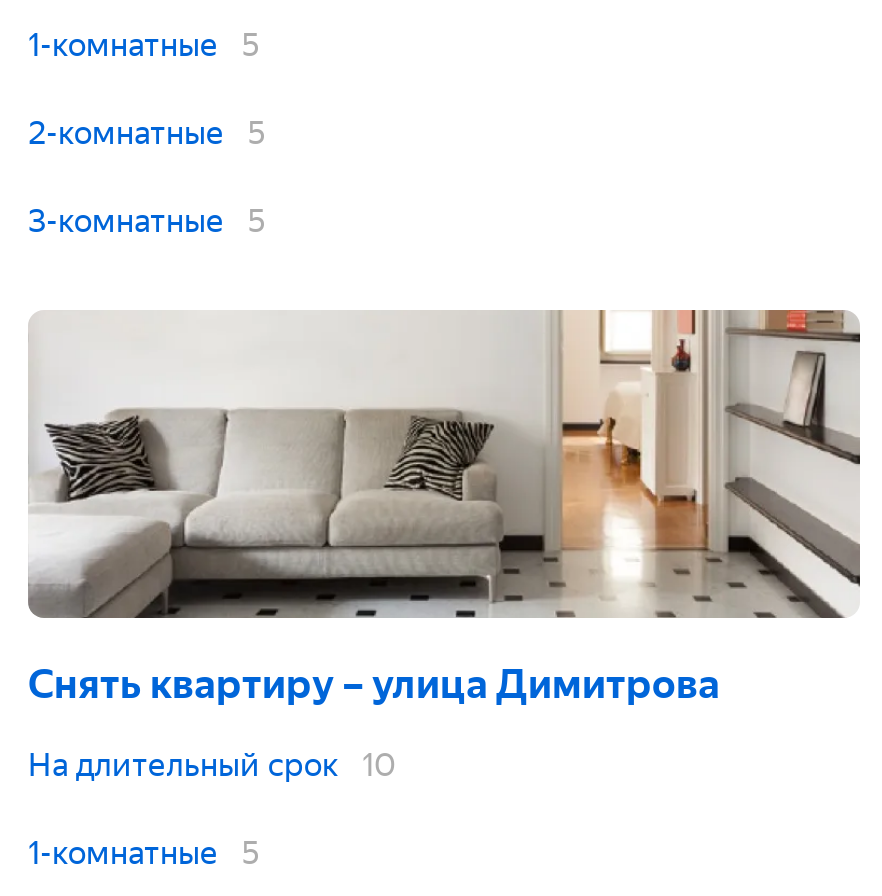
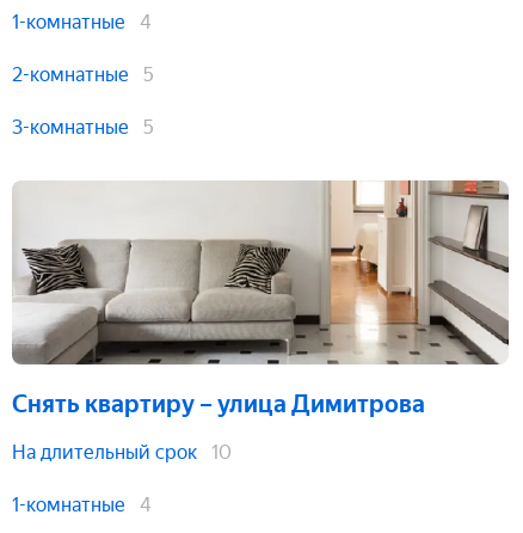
[28,26,260,64] 1-комнатные 5 -> [12,11,152,33] 1-комнатные 4
[28,834,260,872] 1-комнатные 5 -> [12,494,152,516] 1-комнатные 4

